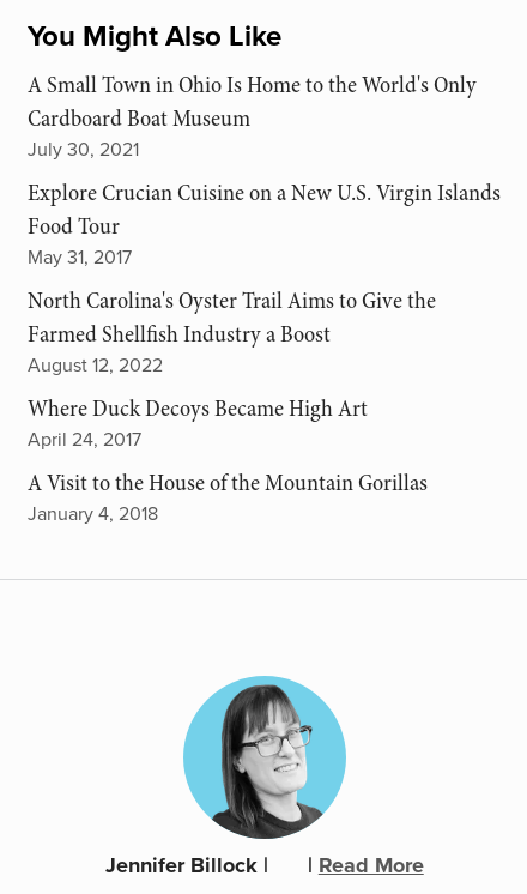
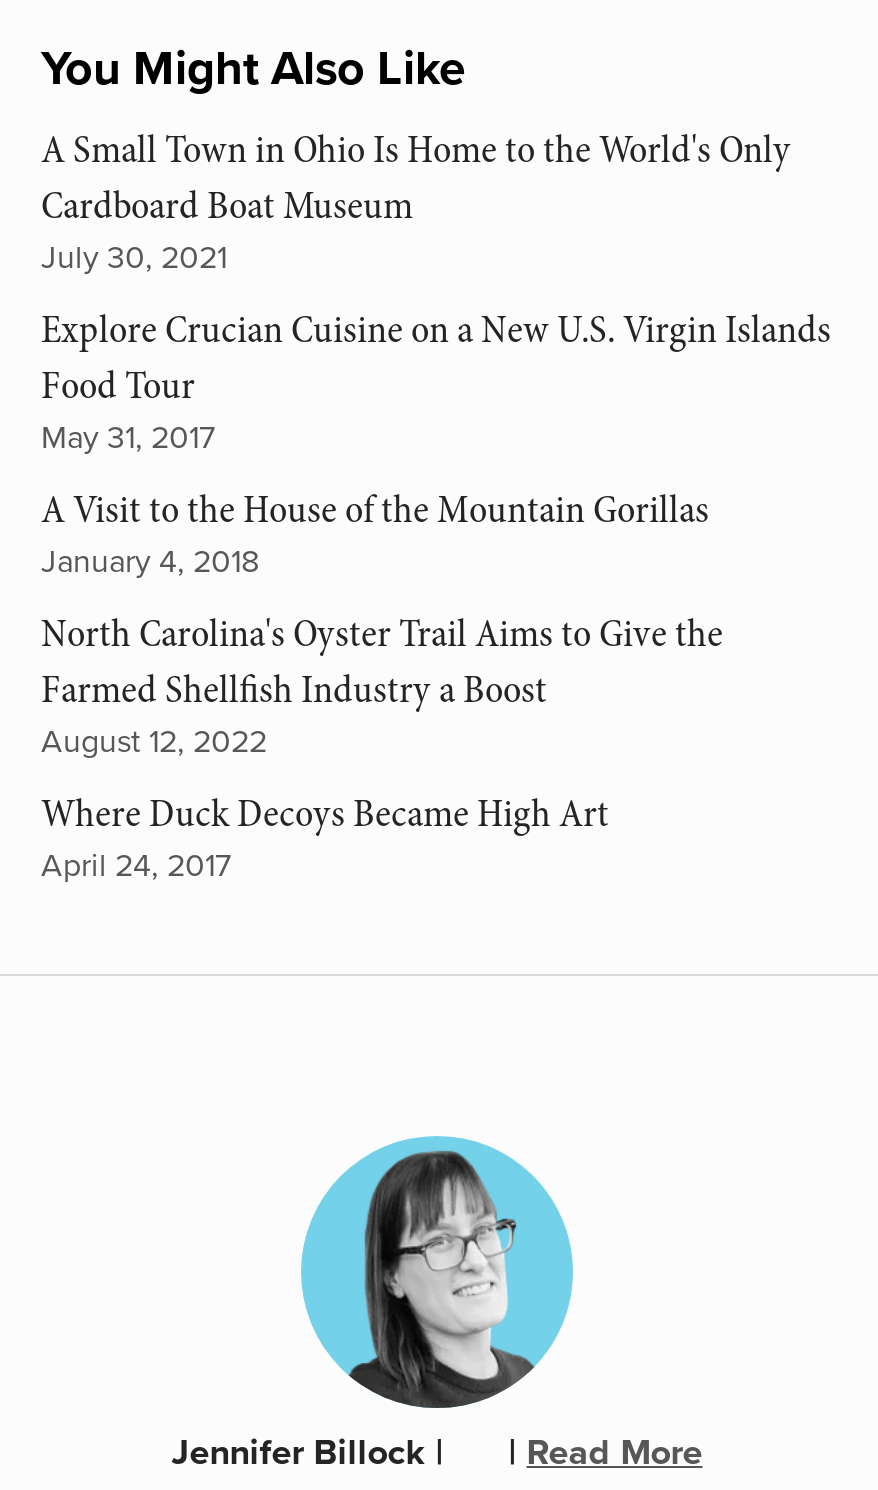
moved [28,285,436,452] -> [41,608,723,886]: North Carolina's Oyster Trail Aims to Give the | Farmed Shellfish Industry a Boost | August 12, 2022 | Where Duck Decoys Became High Art | April 24, 2017
moved [28,467,428,526] -> [41,484,709,582]: A Visit to the House of the Mountain Gorillas | January 4, 2018

